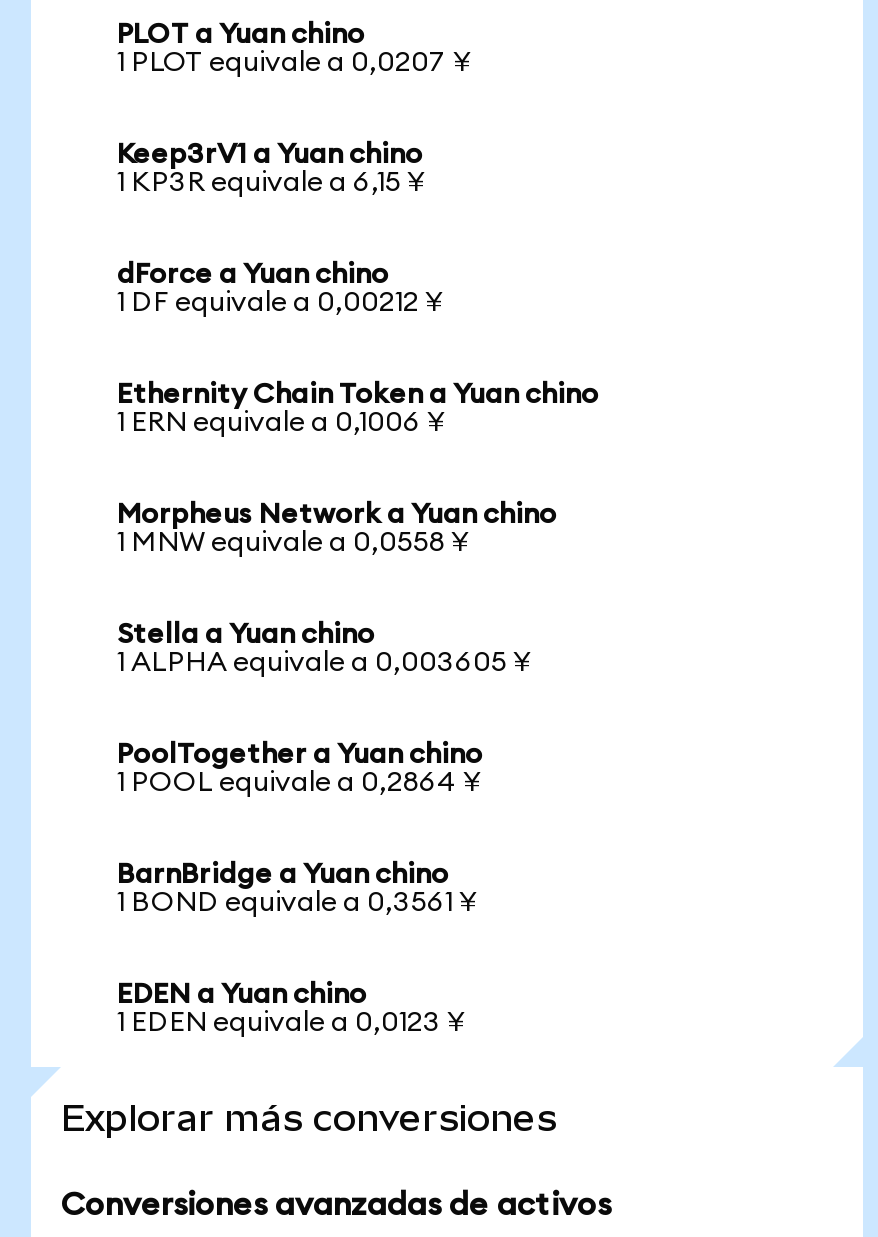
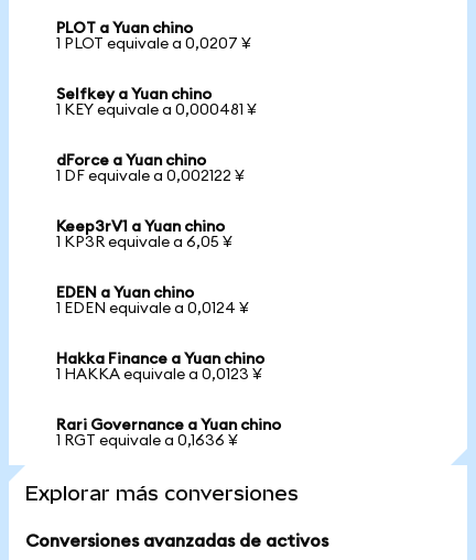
none -> [56,87,212,103] Selfkey a Yuan chino
moved [117,141,423,169] -> [56,219,225,235]: Keep3rV1 a Yuan chino
[117,169,425,197] 1 KP3R equivale a 6,15 ¥ -> [56,103,257,118] 1 KEY equivale a 0,000481 ¥
[117,289,599,917] 1 DF equivale a 0,00212 ¥ | Ethernity Chain Token a Yuan chino | 1 ERN equivale a 0,1006 ¥ | Morpheus Network a Yuan chino | 1 MNW equivale a 0,0558 ¥ | Stella a Yuan chino | 1 ALPHA equivale a 0,003605 ¥ | PoolTogether a Yuan chino | 1 POOL equivale a 0,2864 ¥ | BarnBridge a Yuan chino | 1 BOND equivale a 0,3561 ¥ -> [56,169,245,250] 1 DF equivale a 0,002122 ¥ | 1 KP3R equivale a 6,05 ¥
moved [117,981,367,1009] -> [56,286,194,301]: EDEN a Yuan chino
[117,1009,465,1037] 1 EDEN equivale a 0,0123 ¥ -> [56,301,281,449] 1 EDEN equivale a 0,0124 ¥ | Hakka Finance a Yuan chino | 1 HAKKA equivale a 0,0123 ¥ | Rari Governance a Yuan chino | 1 RGT equivale a 0,1636 ¥

